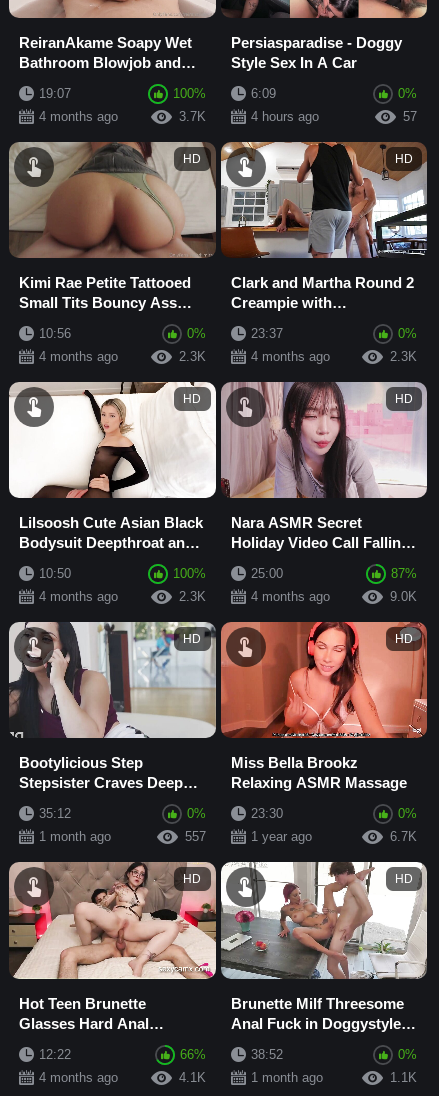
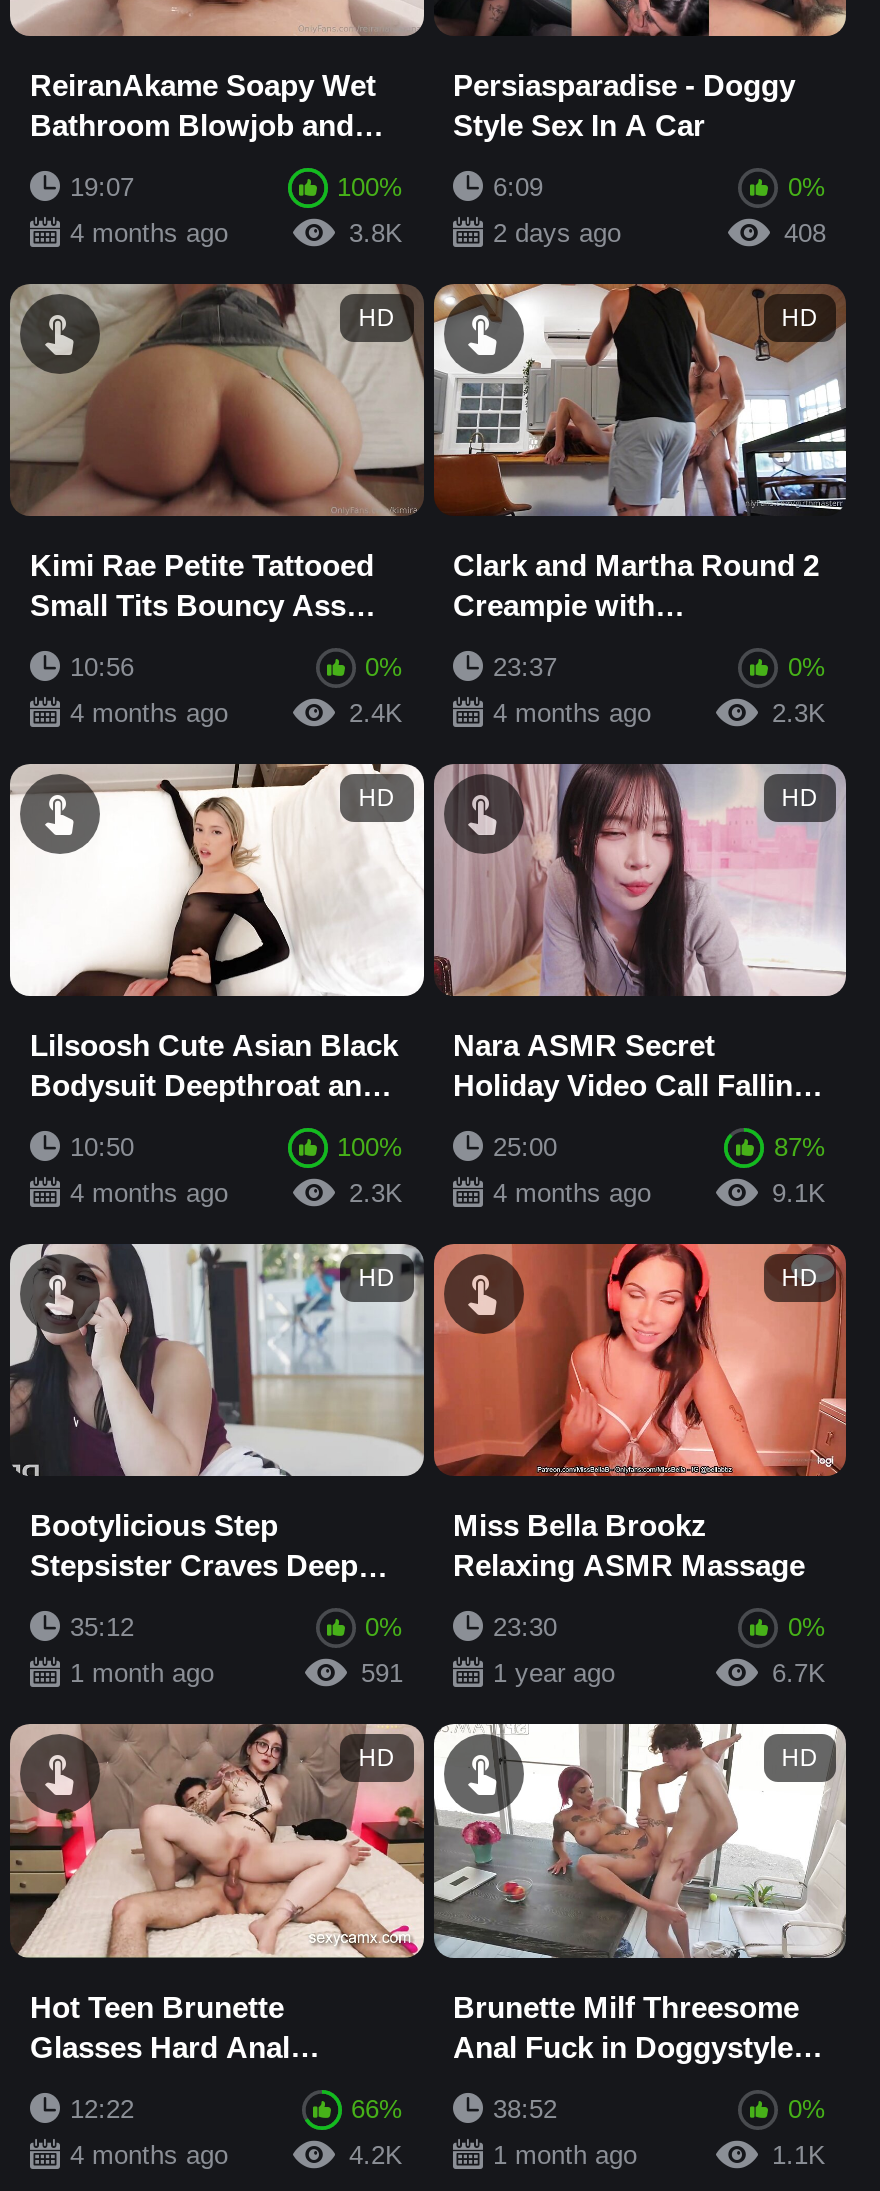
[178,109,205,124] 3.7K -> [349,218,403,248] 3.8K
[250,109,318,124] 4 hours ago -> [493,218,621,248] 2 days ago
[403,109,417,124] 57 -> [784,218,826,248] 408
[178,349,205,364] 2.3K -> [349,698,403,728] 2.4K
[390,589,417,604] 9.0K -> [772,1178,826,1208] 9.1K
[184,829,205,844] 557 -> [361,1659,403,1689] 591
[178,1069,205,1084] 4.1K -> [349,2139,403,2169] 4.2K

